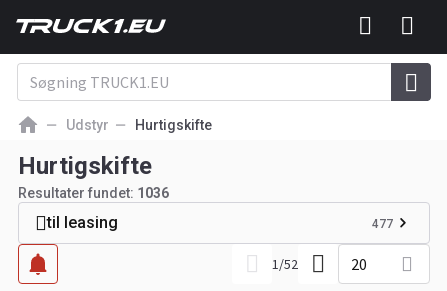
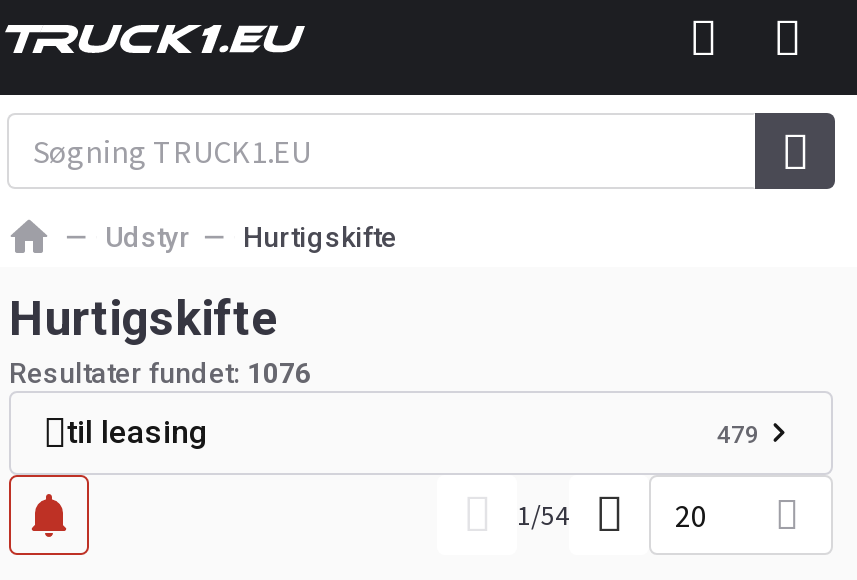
[18,185,169,201] Resultater fundet: 1036 -> [9,357,311,389] Resultater fundet: 1076
[372,217,393,231] 477 -> [717,421,759,449] 479
[272,255,298,273] 1/52 -> [517,497,569,533] 1/54

